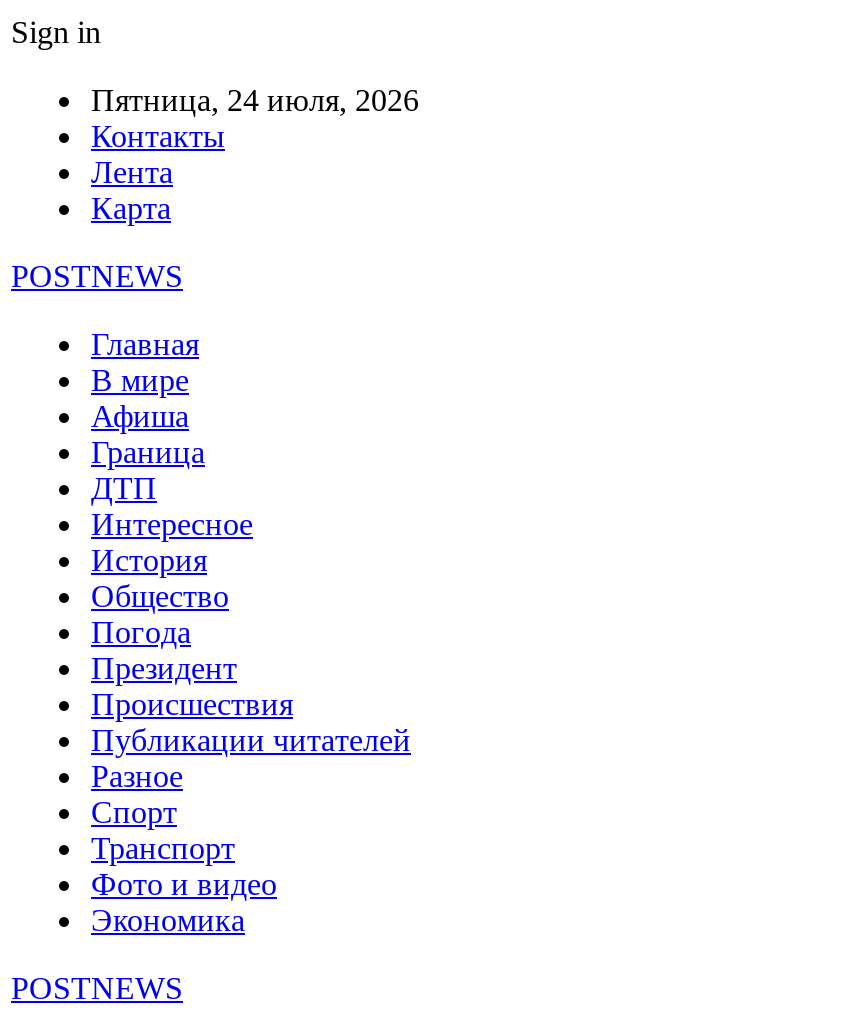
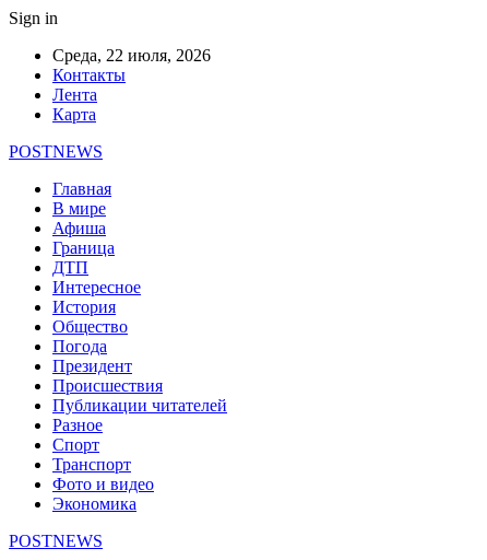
[91,83,419,117] Пятница, 24 июля, 2026 -> [52,46,211,65] Среда, 22 июля, 2026

